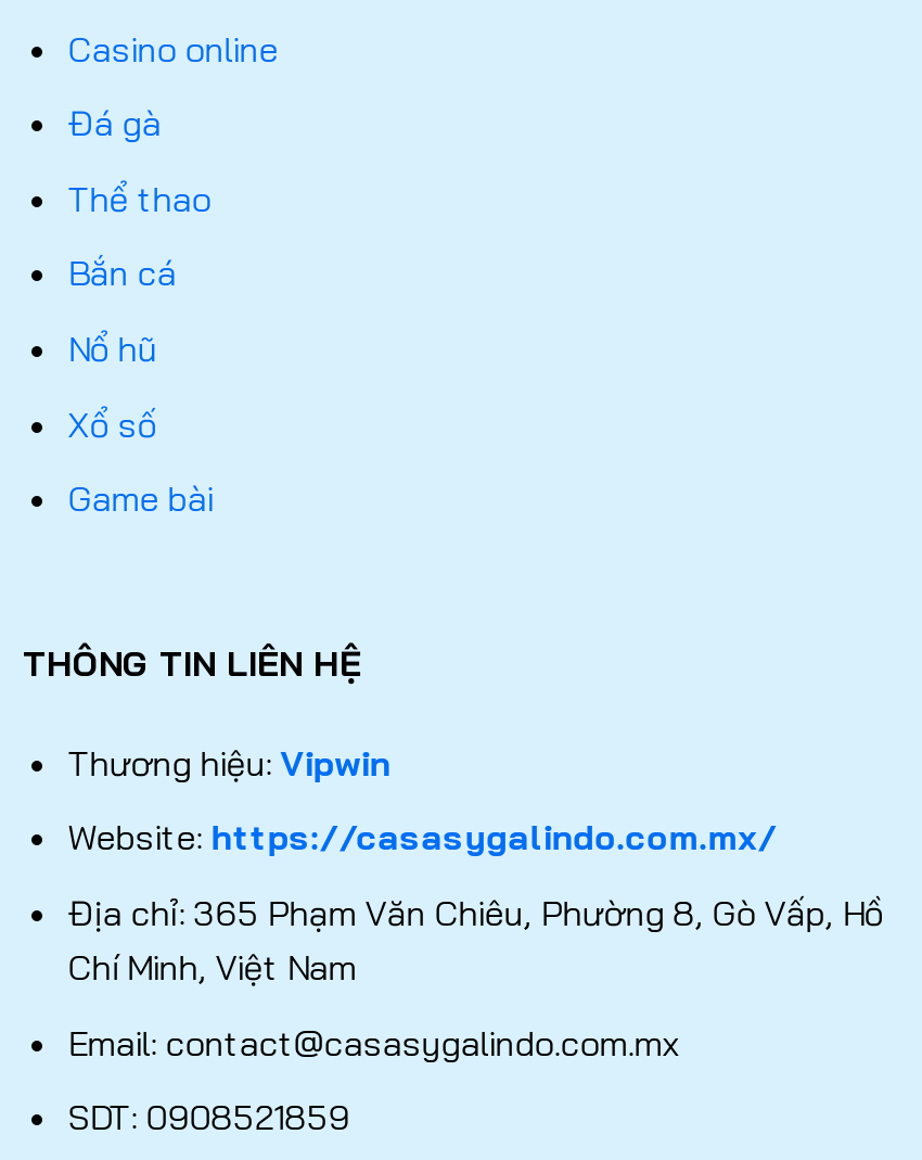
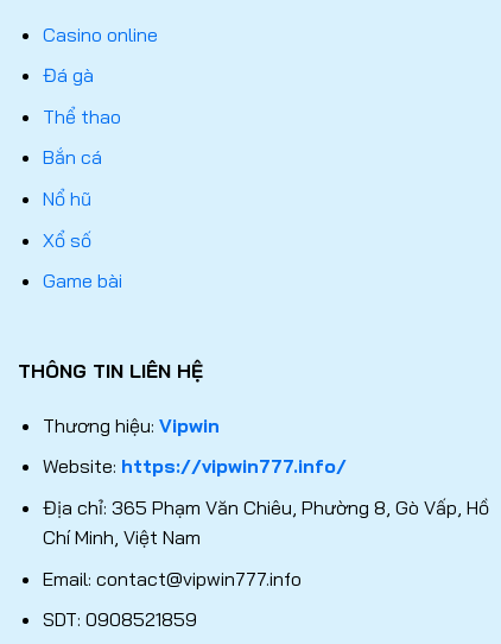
[68,816,777,859] Website: https://casasygalindo.com.mx/ -> [43,454,346,478] Website: https://vipwin777.info/
[68,1020,680,1064] Email: contact@casasygalindo.com.mx -> [43,566,301,590] Email: contact@vipwin777.info

